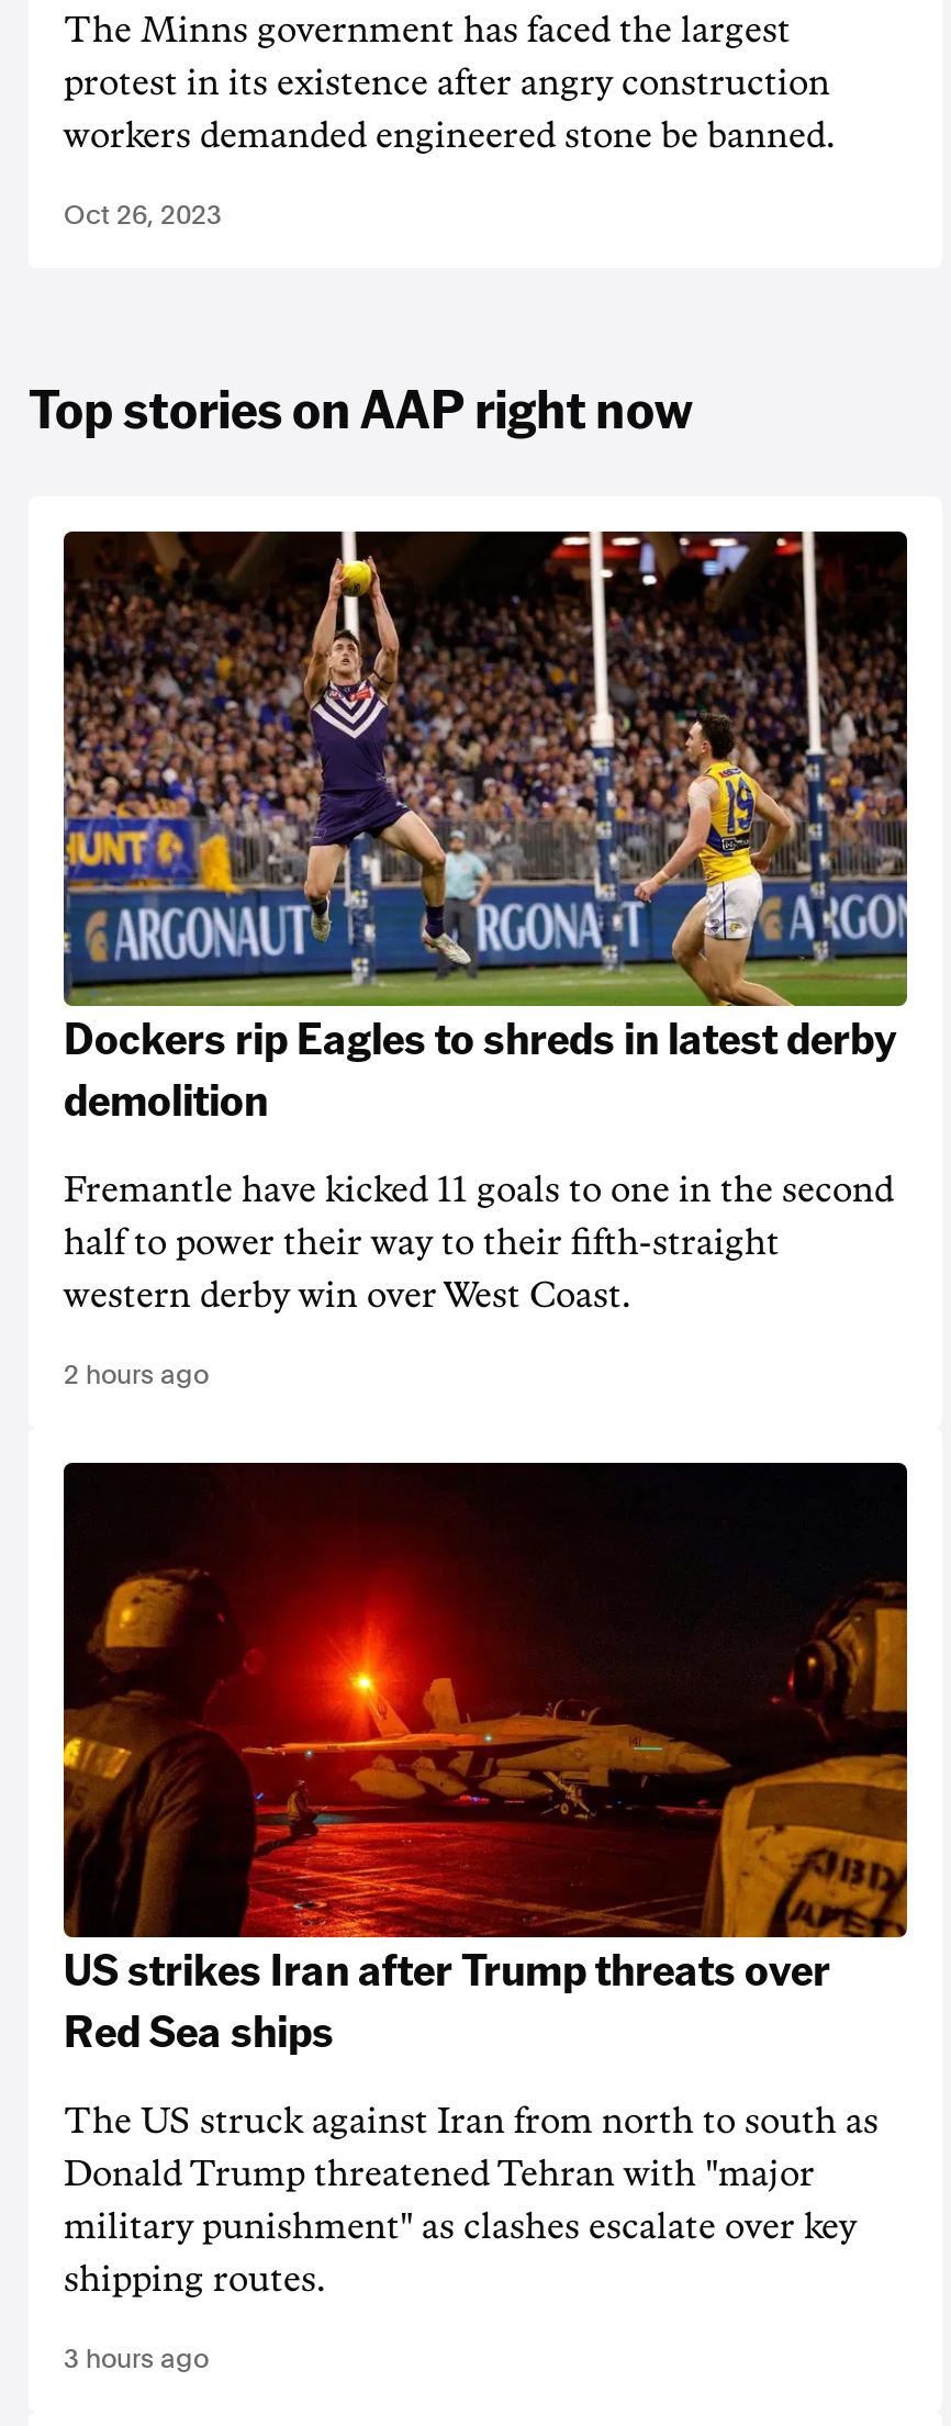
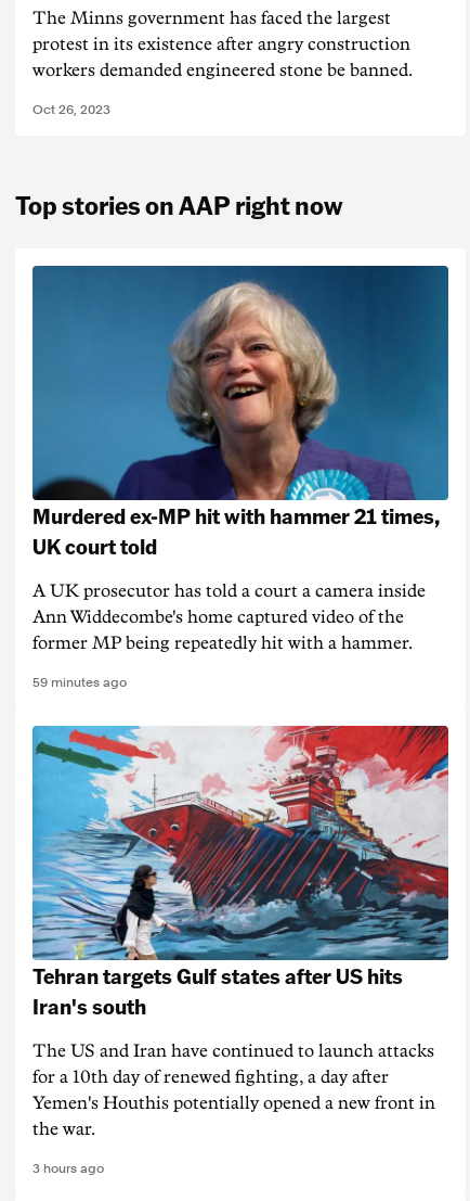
[61,529,909,1127] [image] | Dockers rip Eagles to shreds in latest derby | demolition -> [31,265,449,560] [image] | Murdered ex-MP hit with hammer 21 times, | UK court told
[64,1173,894,1208] Fremantle have kicked 11 goals to one in the second -> [32,583,426,600] A UK prosecutor has told a court a camera inside
[64,1226,780,1261] half to power their way to their fifth-straight -> [32,609,404,626] Ann Widdecombe's home captured video of the
[64,1278,630,1313] western derby win over West Coast. -> [32,635,413,652] former MP being repeatedly hit with a hammer.
[64,1360,209,1390] 2 hours ago -> [32,675,127,690] 59 minutes ago
[61,1461,909,2058] [image] | US strikes Iran after Trump threats over | Red Sea ships -> [31,725,449,1020] [image] | Tehran targets Gulf states after US hits | Iran's south
[64,2104,879,2139] The US struck against Iran from north to south as -> [32,1043,434,1060] The US and Iran have continued to launch attacks
[64,2157,815,2192] Donald Trump threatened Tehran with "major -> [32,1069,389,1086] for a 10th day of renewed fighting, a day after
[64,2210,857,2245] military punishment" as clashes escalate over key -> [32,1095,435,1112] Yemen's Houthis potentially opened a new front in
[64,2262,325,2298] shipping routes. -> [32,1121,95,1138] the war.

